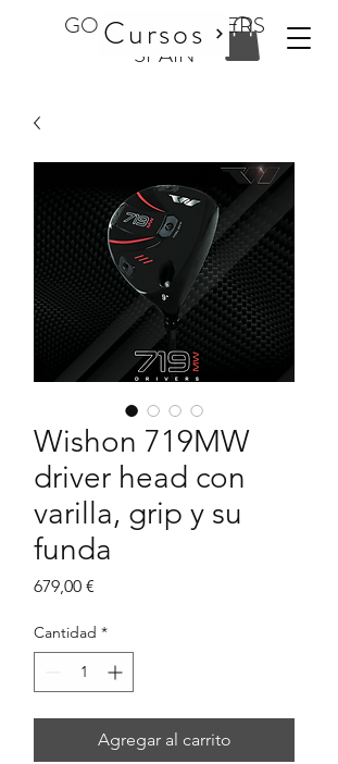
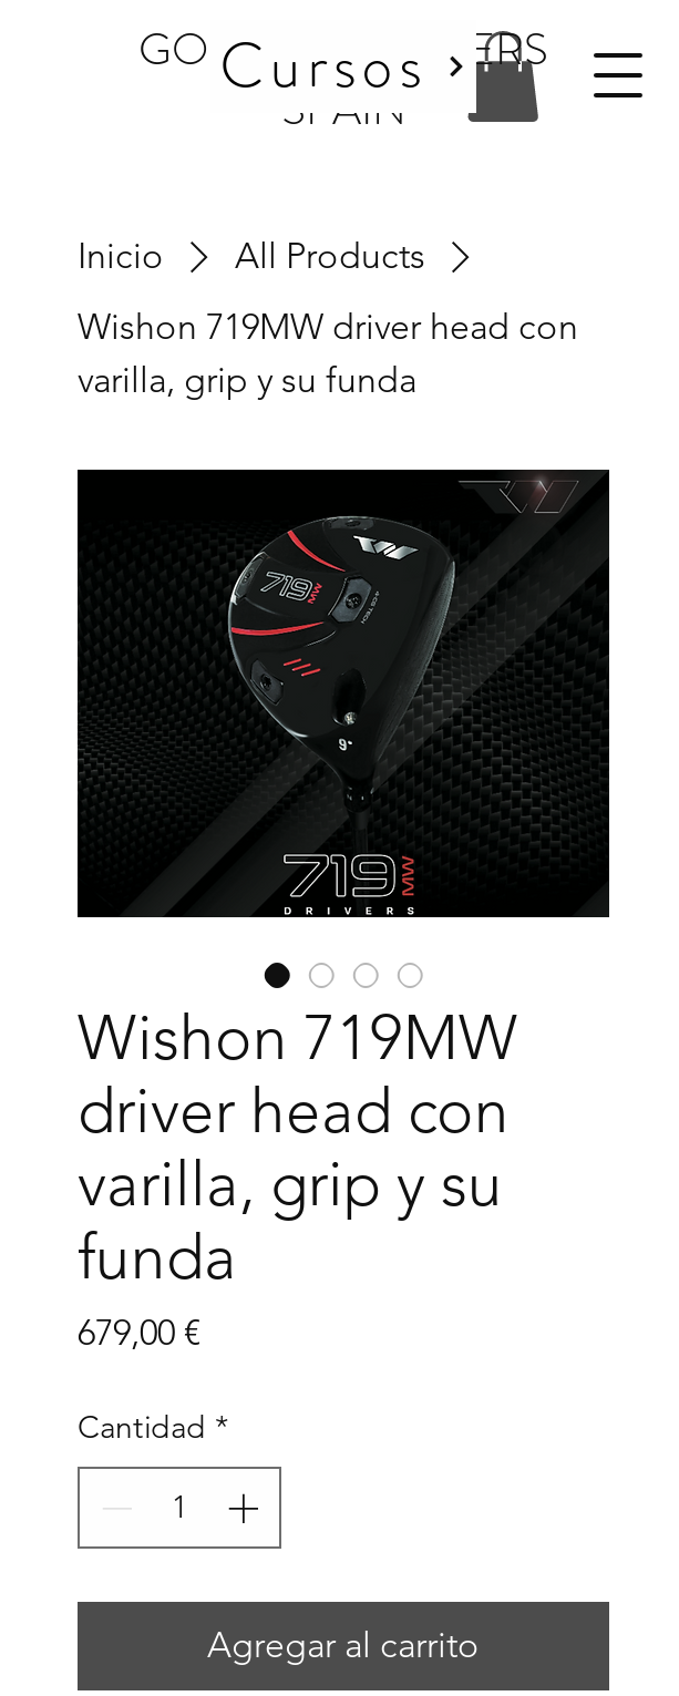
none -> [78,234,578,400] Inicio | All Products | Wishon 719MW driver head con | varilla, grip y su funda

